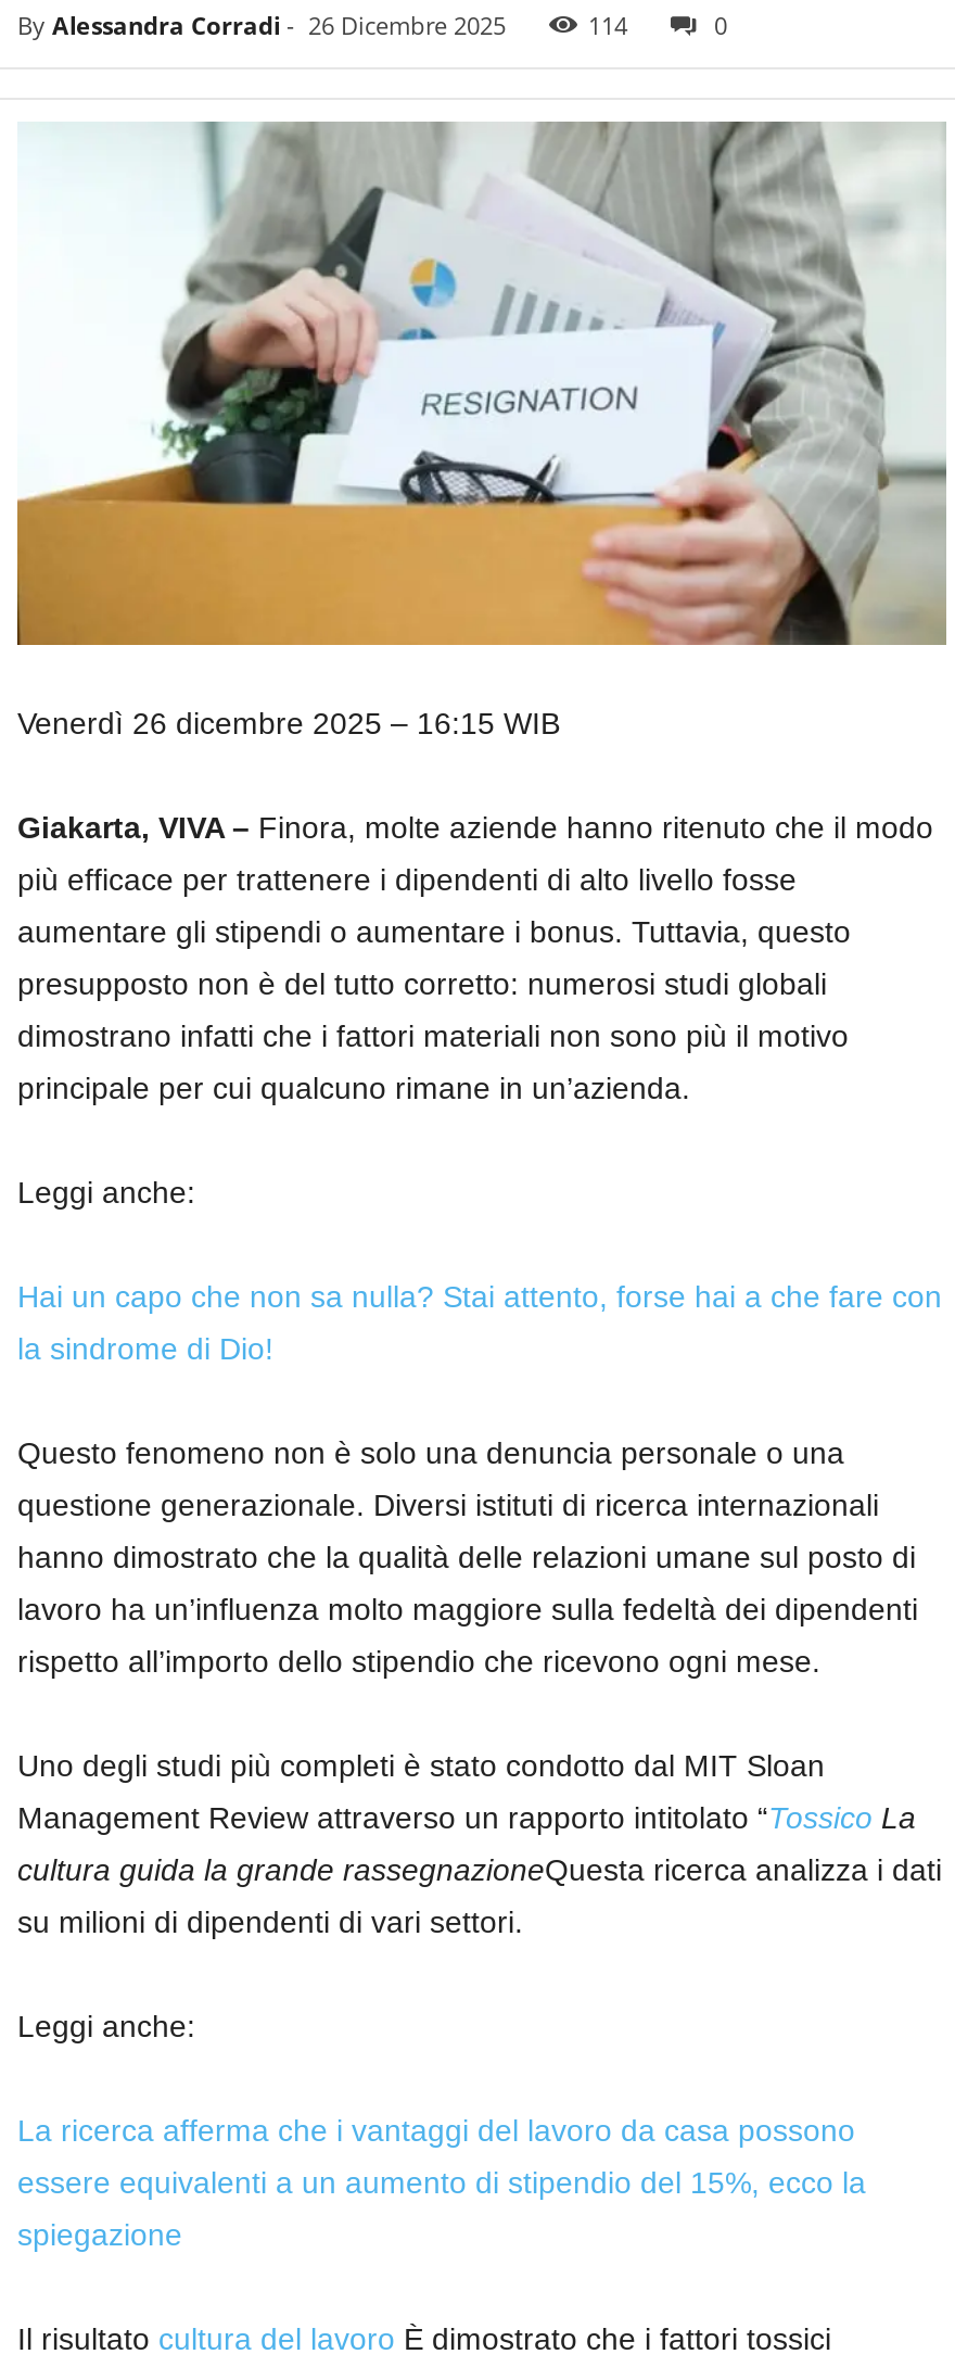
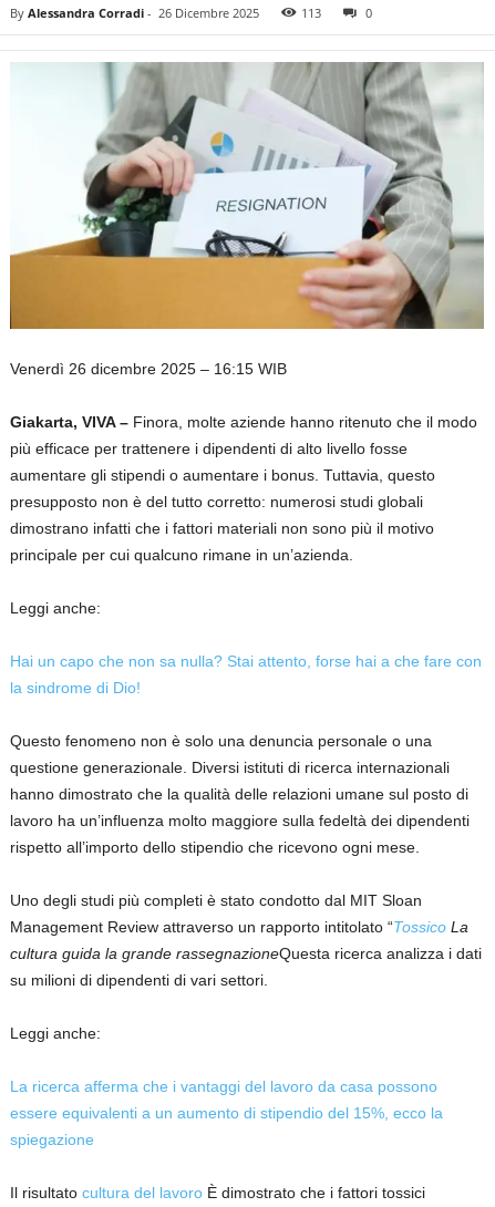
[588,9,627,41] 114 -> [301,4,321,21] 113

